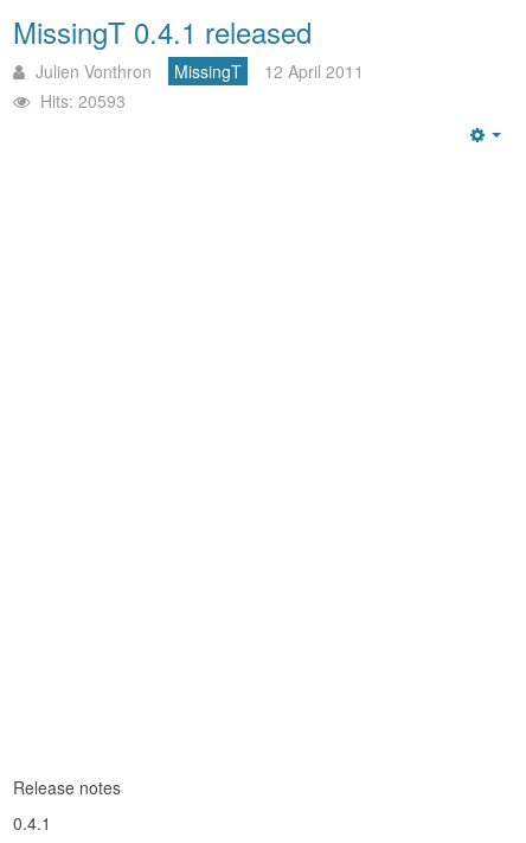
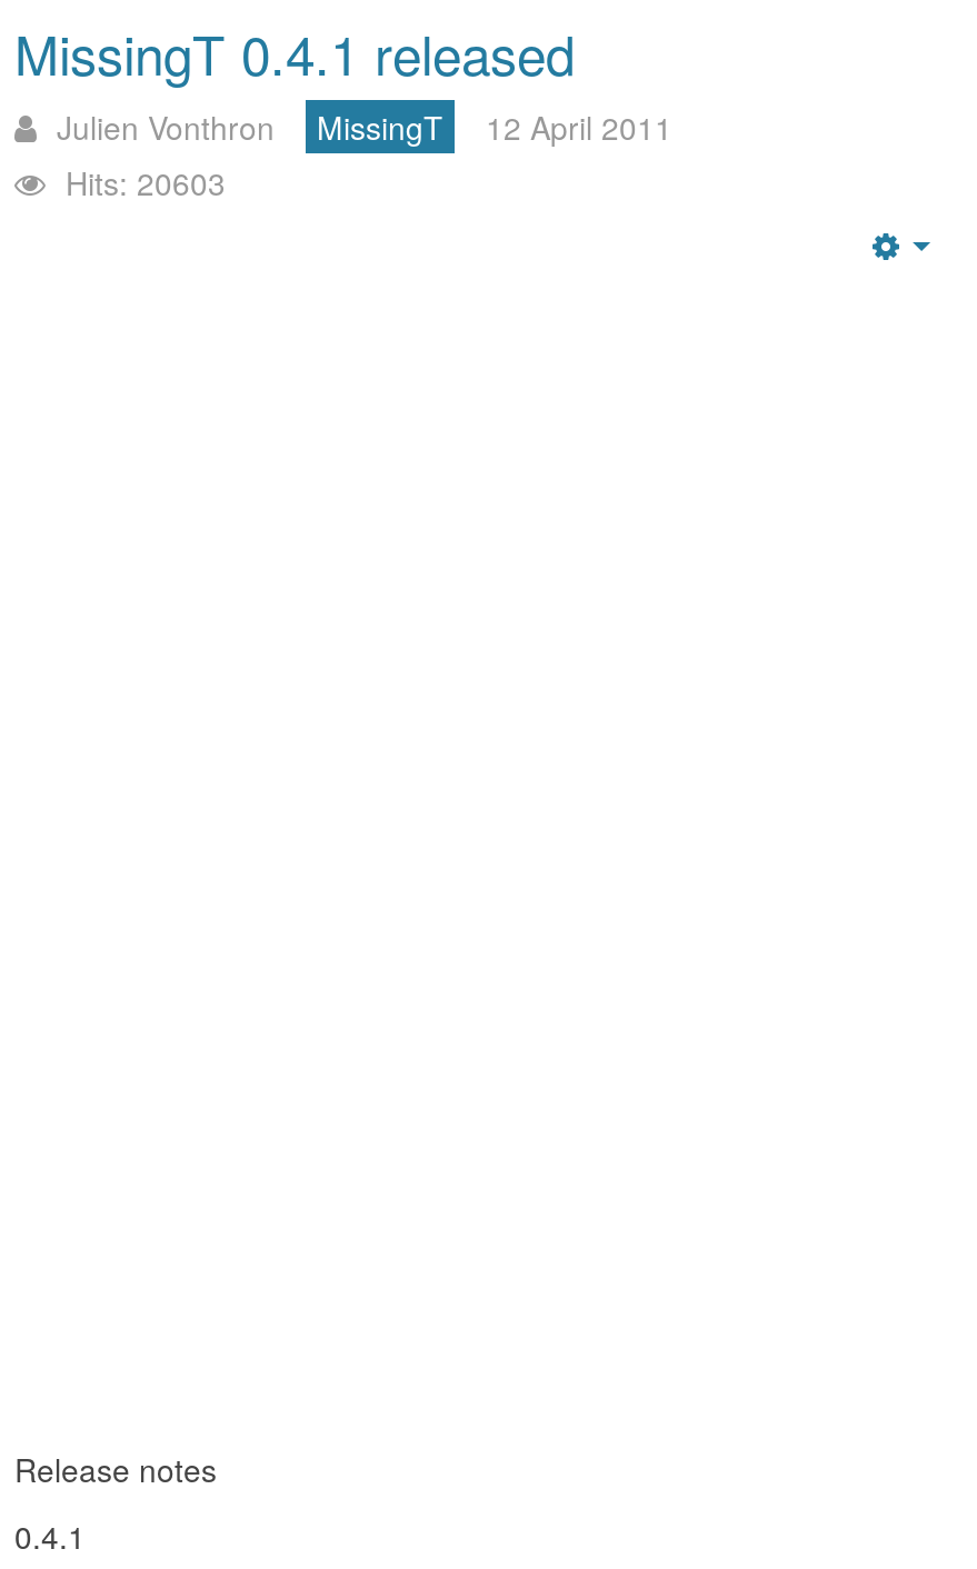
[40,89,126,113] Hits: 20593 -> [66,160,226,204] Hits: 20603

